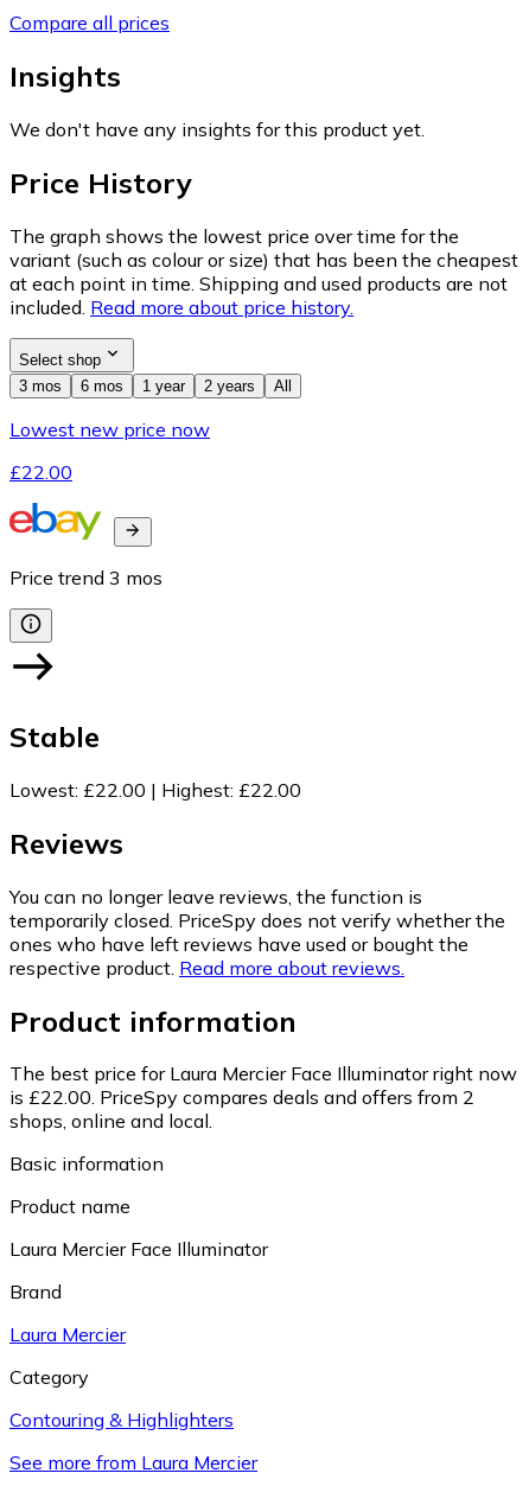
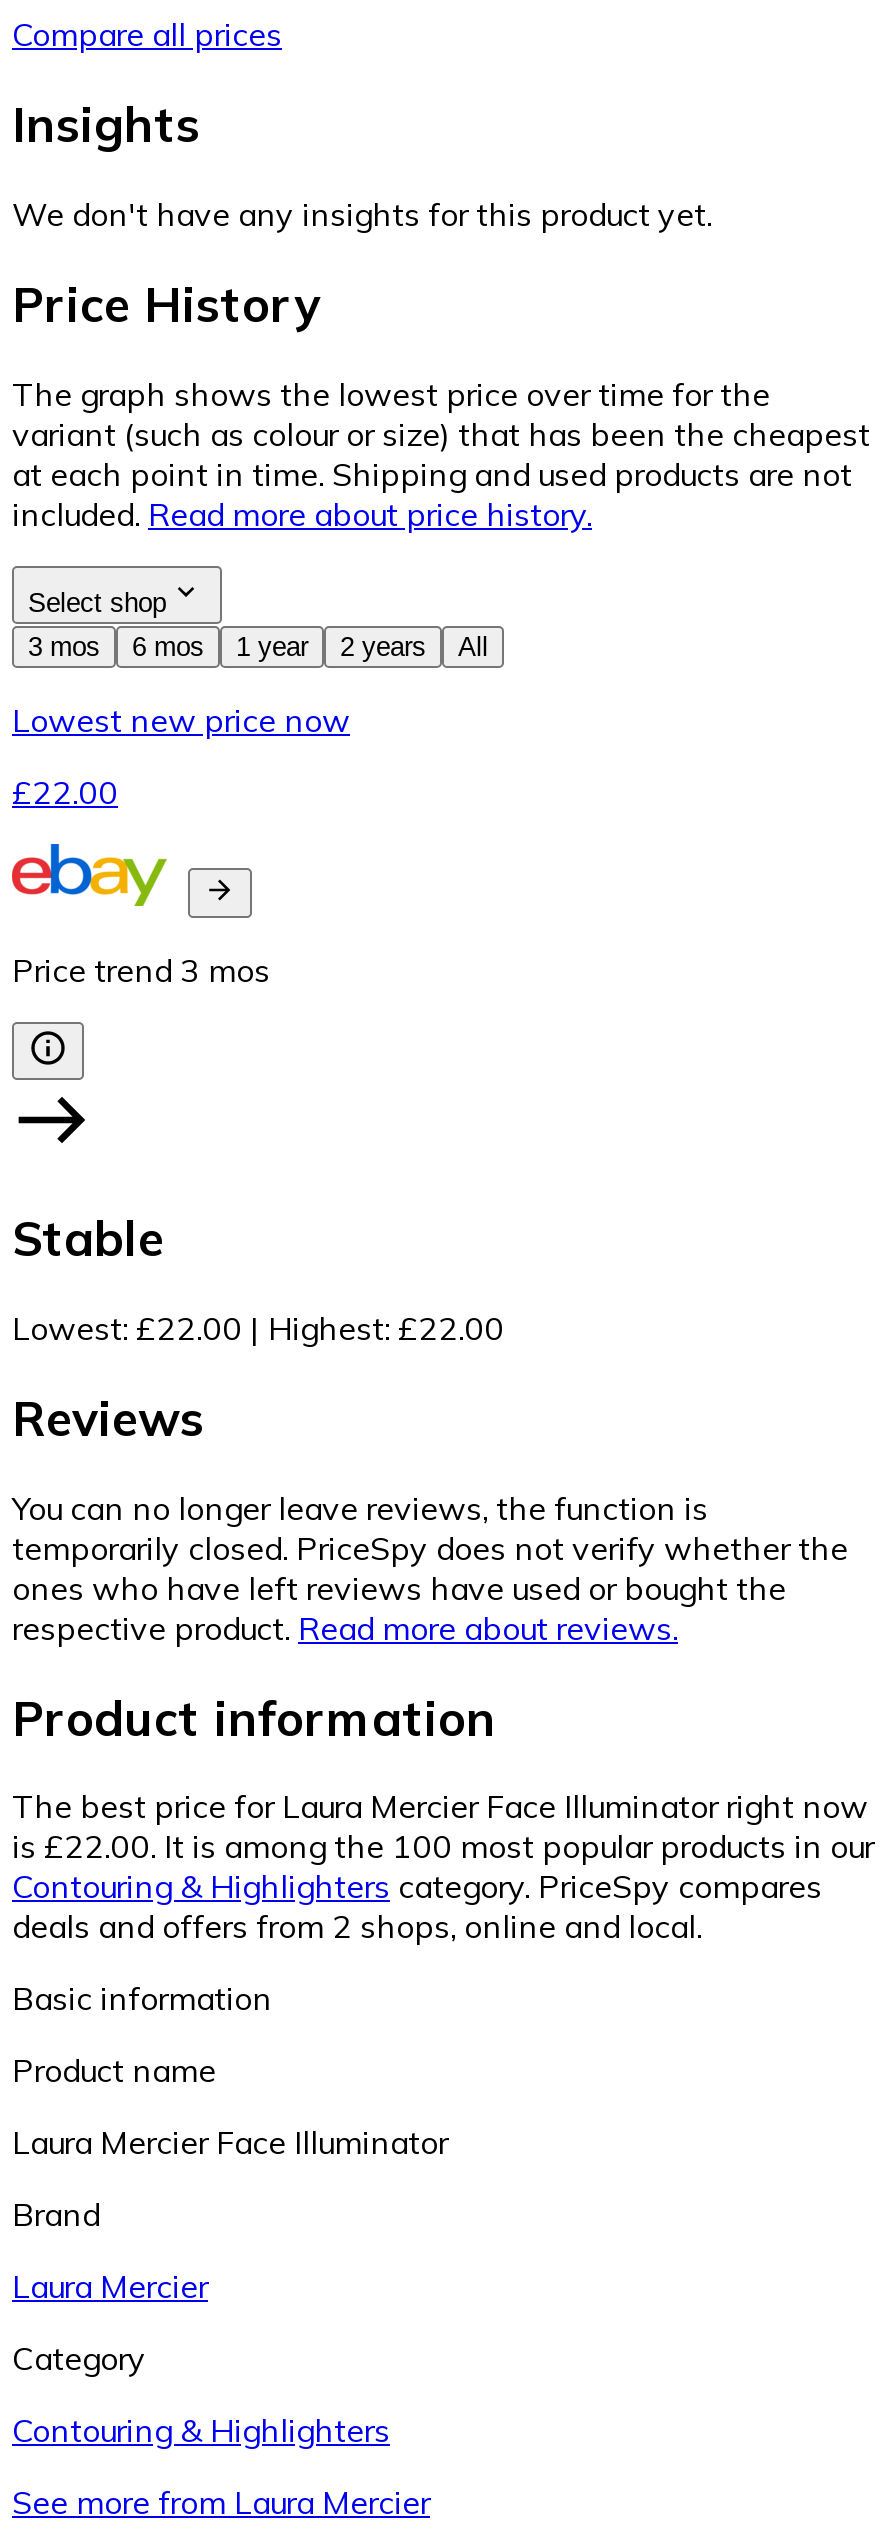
[9,1086,474,1133] is £22.00. PriceSpy compares deals and offers from 2 | shops, online and local. -> [12,1827,874,1947] is £22.00. It is among the 100 most popular products in our | Contouring & Highlighters category. PriceSpy compares | deals and offers from 2 shops, online and local.

